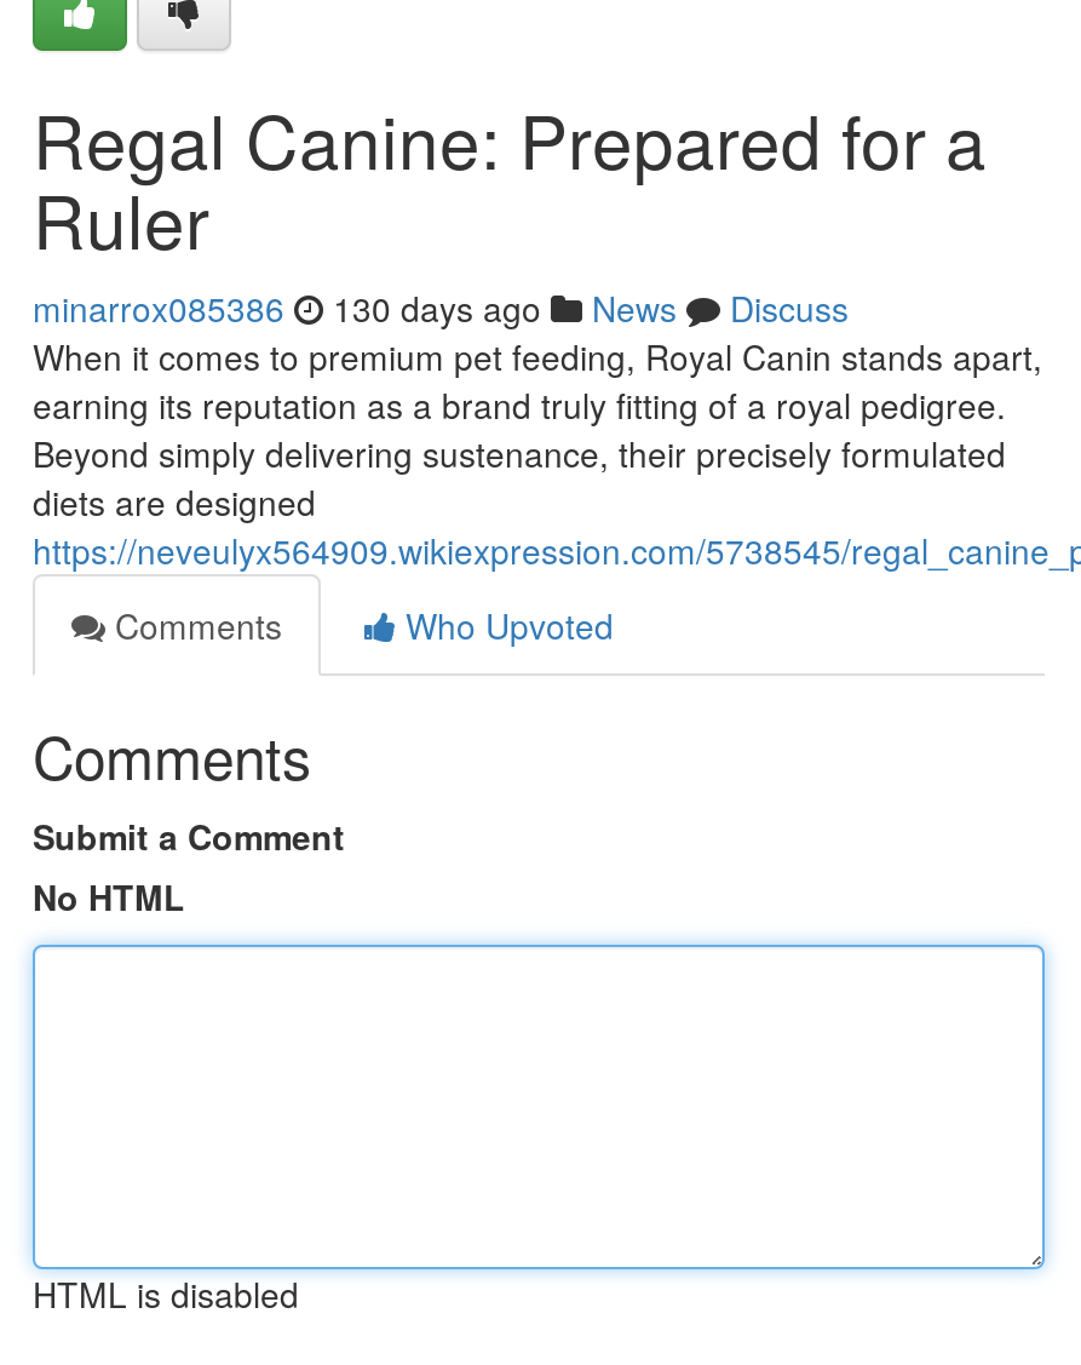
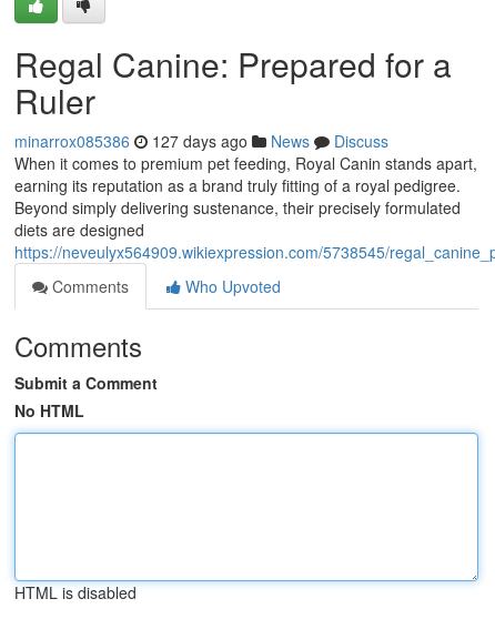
[33,283,849,332] minarrox085386 130 days ago News Discuss -> [14,130,388,152] minarrox085386 127 days ago News Discuss

